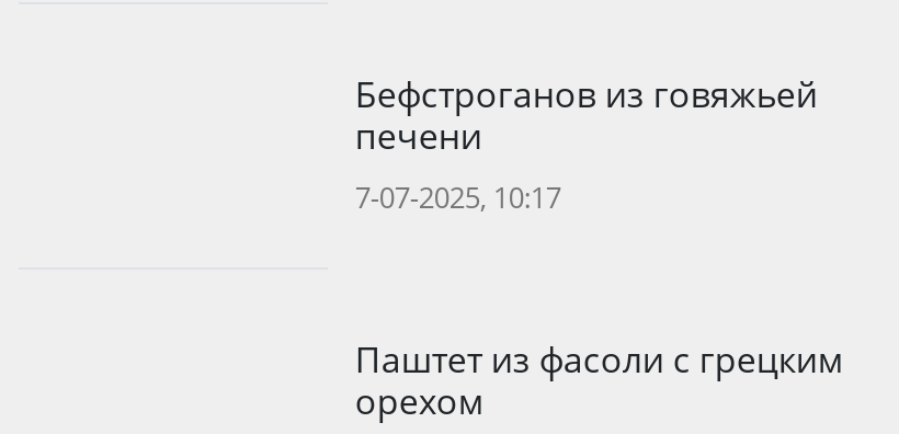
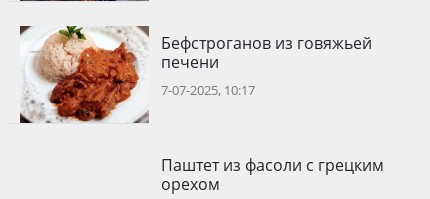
none -> [19,25,150,124] [image]

